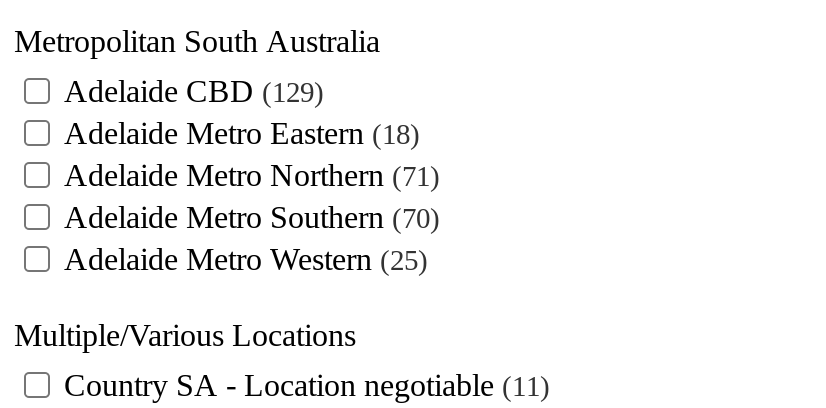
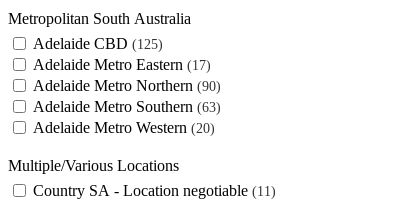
[64,74,314,108] Adelaide CBD 129 -> [33,35,158,52] Adelaide CBD 125
[64,116,410,150] Adelaide Metro Eastern 18 -> [33,56,206,73] Adelaide Metro Eastern 17
[64,158,430,192] Adelaide Metro Northern 71 -> [33,77,216,94] Adelaide Metro Northern 90
[64,200,430,234] Adelaide Metro Southern 70 -> [33,98,216,115] Adelaide Metro Southern 63
[64,242,418,276] Adelaide Metro Western 25 -> [33,119,210,136] Adelaide Metro Western 20

